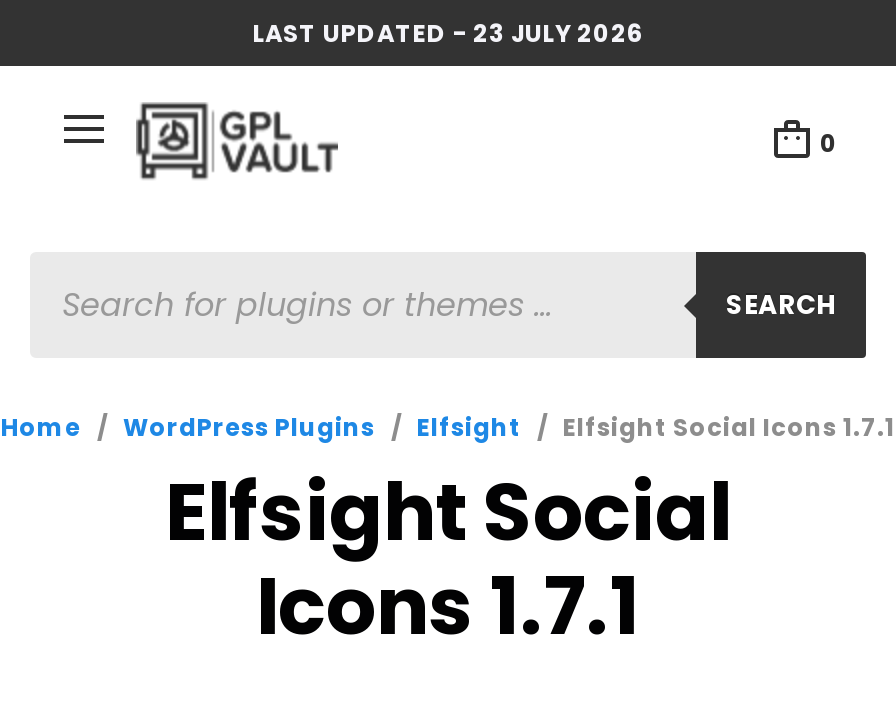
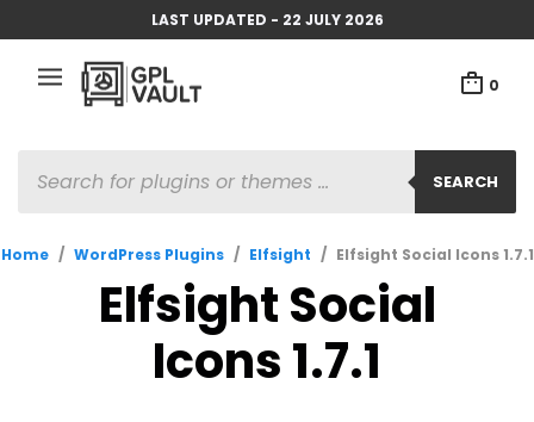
[253,15,643,49] LAST UPDATED - 23 JULY 2026 -> [151,9,383,29] LAST UPDATED - 22 JULY 2026

